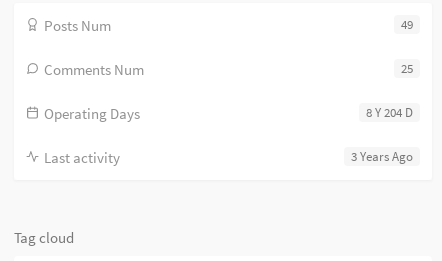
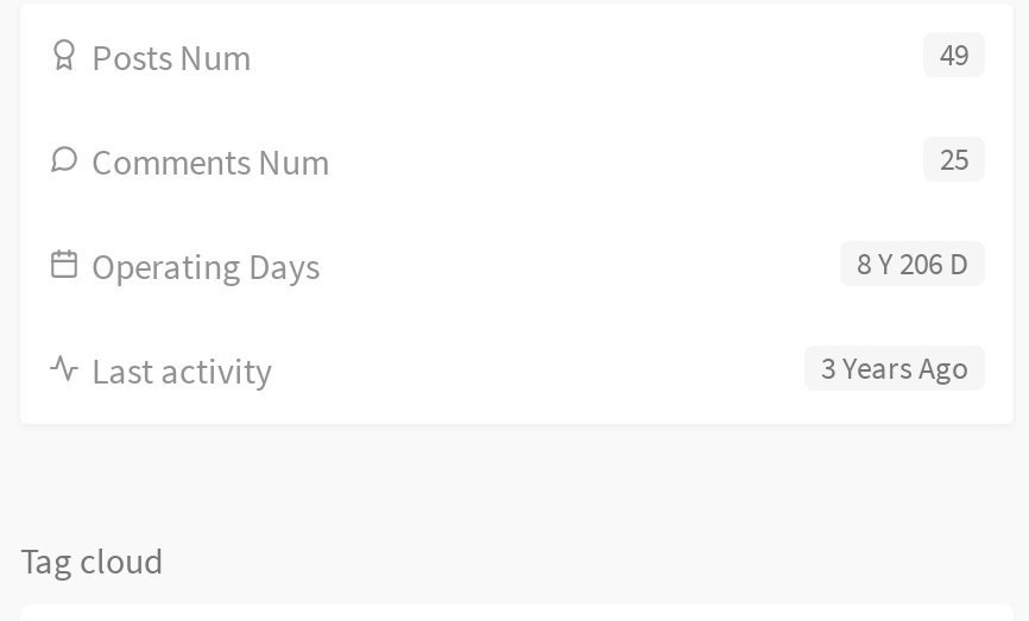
[366,104,413,121] 8 Y 204 D -> [857,243,968,283] 8 Y 206 D

